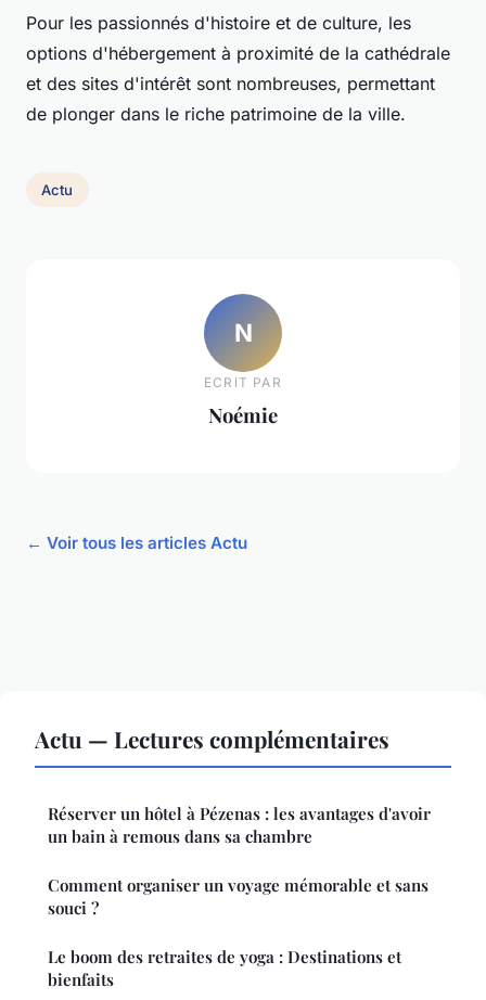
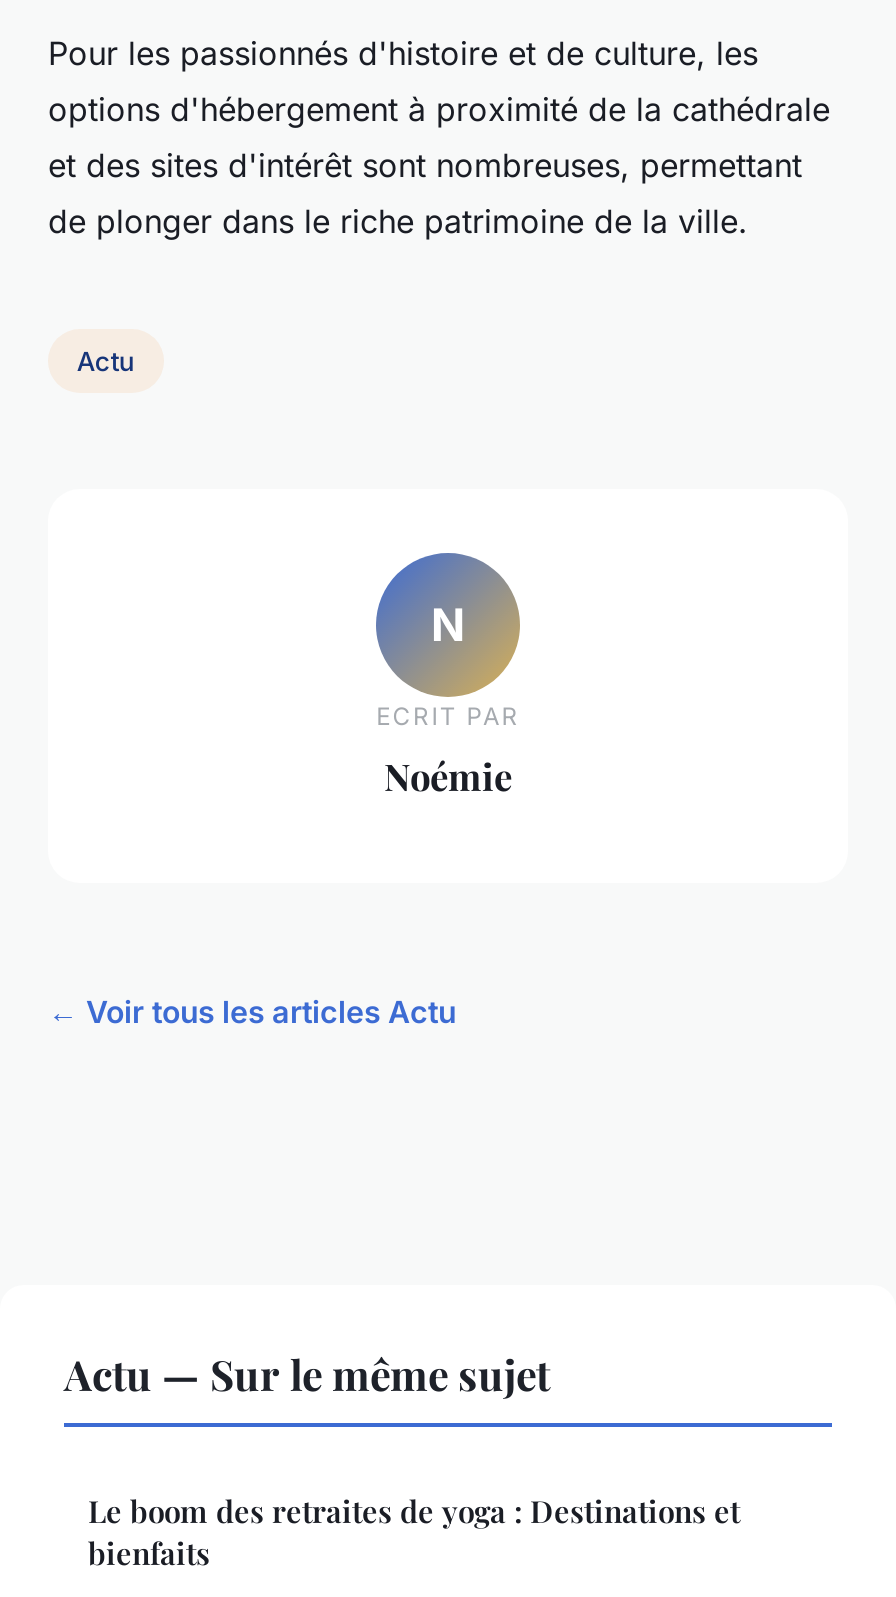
[35,723,431,919] Actu — Lectures complémentaires | Réserver un hôtel à Pézenas : les avantages d'avoir | un bain à remous dans sa chambre | Comment organiser un voyage mémorable et sans | souci ? -> [64,1345,550,1401] Actu — Sur le même sujet

